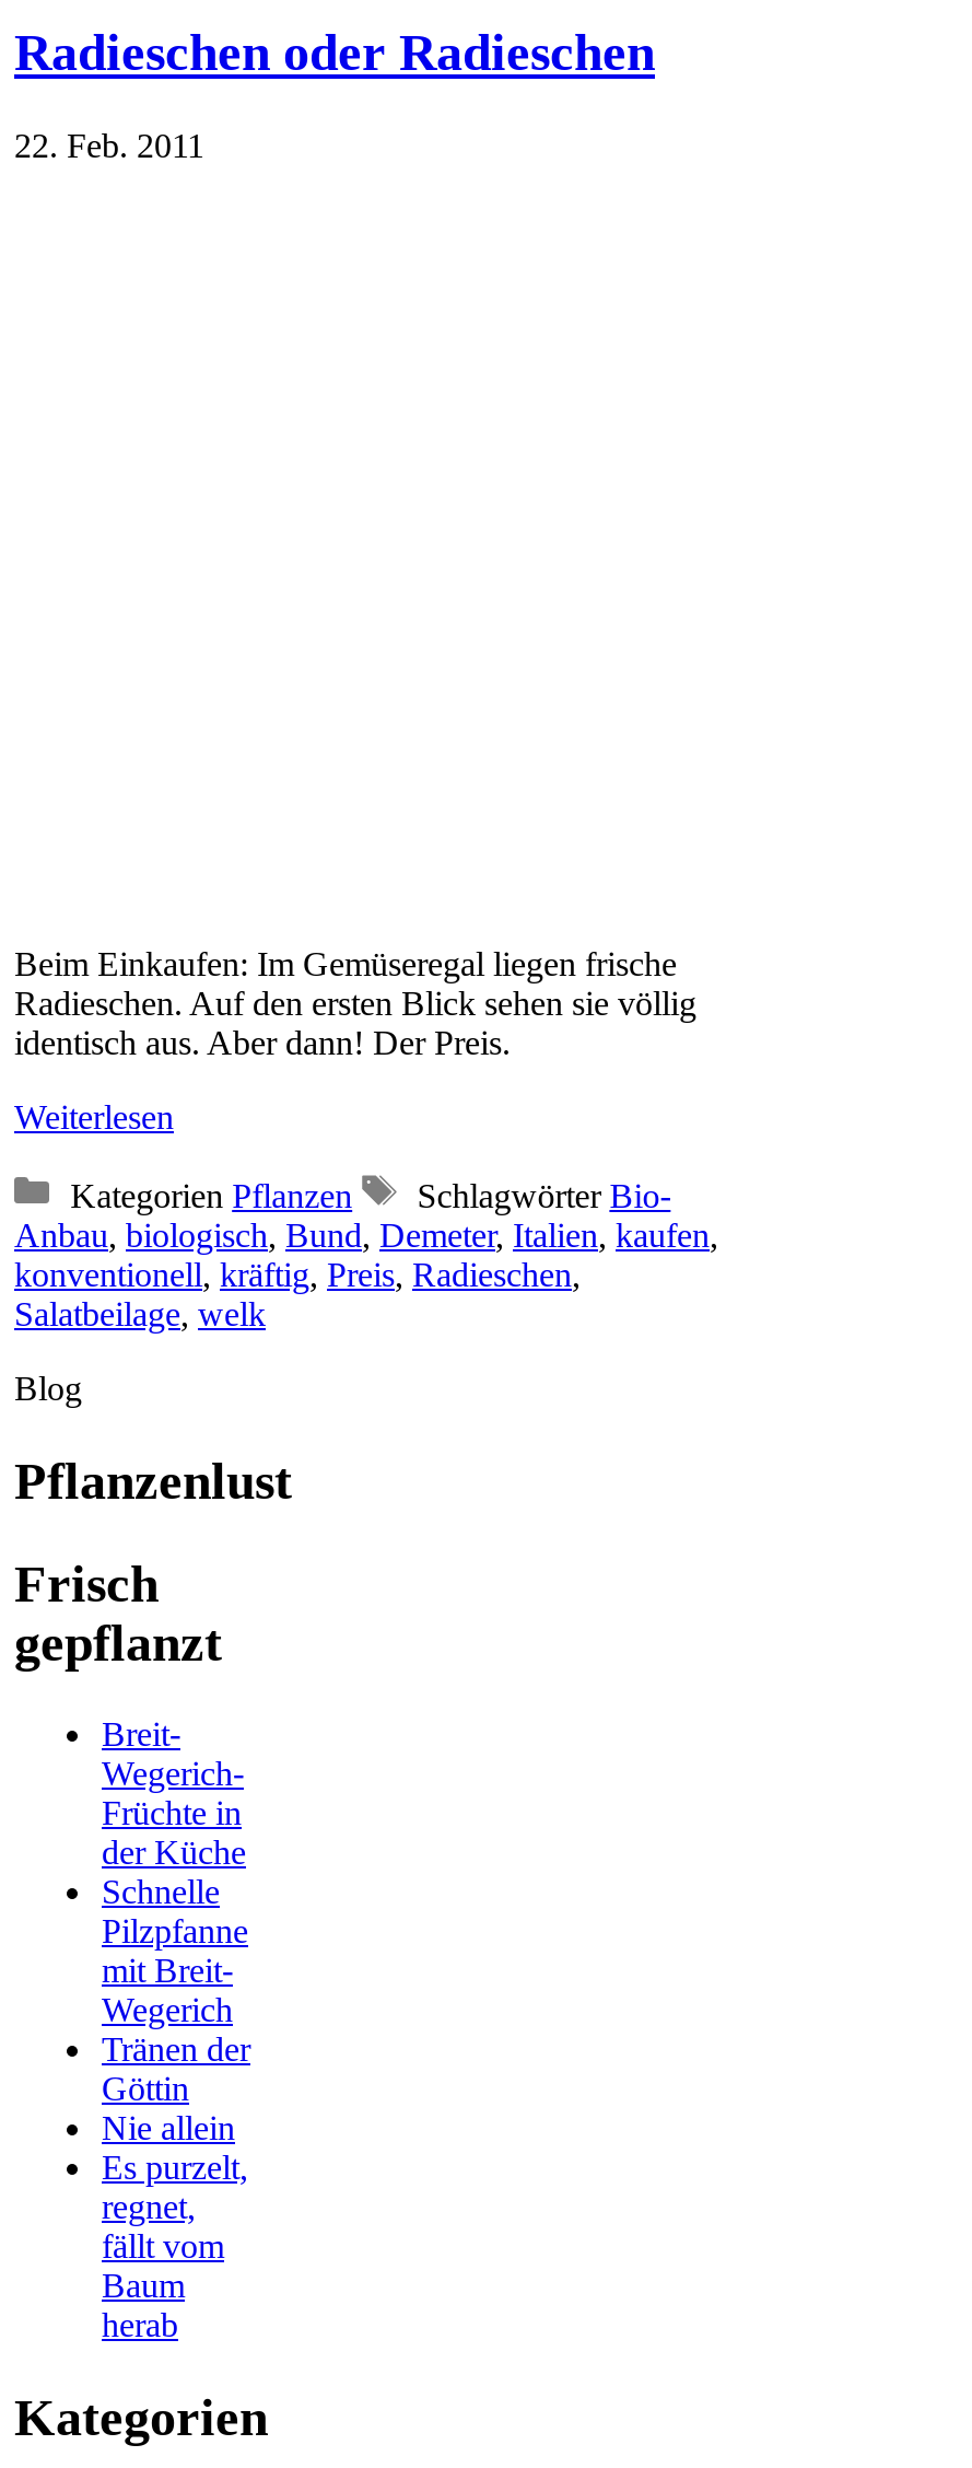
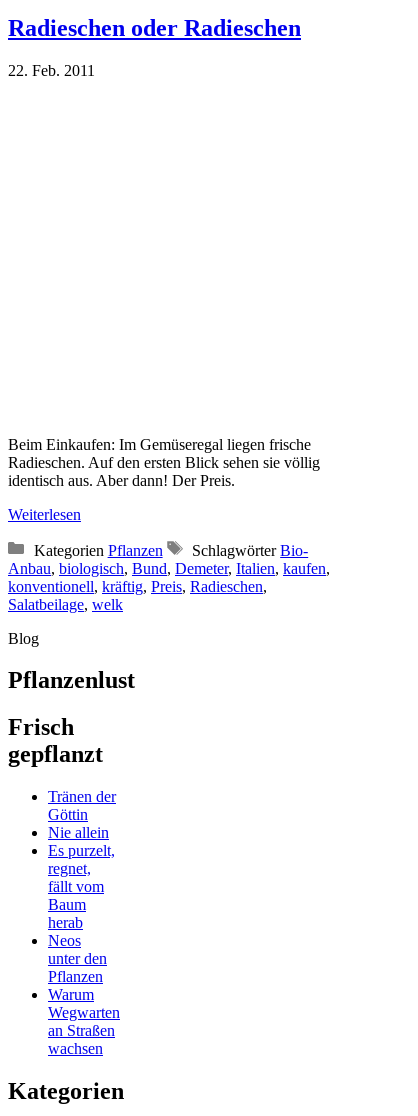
[102,1716,248,2029] Breit- | Wegerich- | Früchte in | der Küche | Schnelle | Pilzpfanne | mit Breit- | Wegerich -> none
moved [102,2031,250,2344] -> [48,788,116,931]: Tränen der | Göttin | Nie allein | Es purzelt, | regnet, | fällt vom | Baum | herab
none -> [48,932,120,1057] Neos | unter den | Pflanzen | Warum | Wegwarten | an Straßen | wachsen

